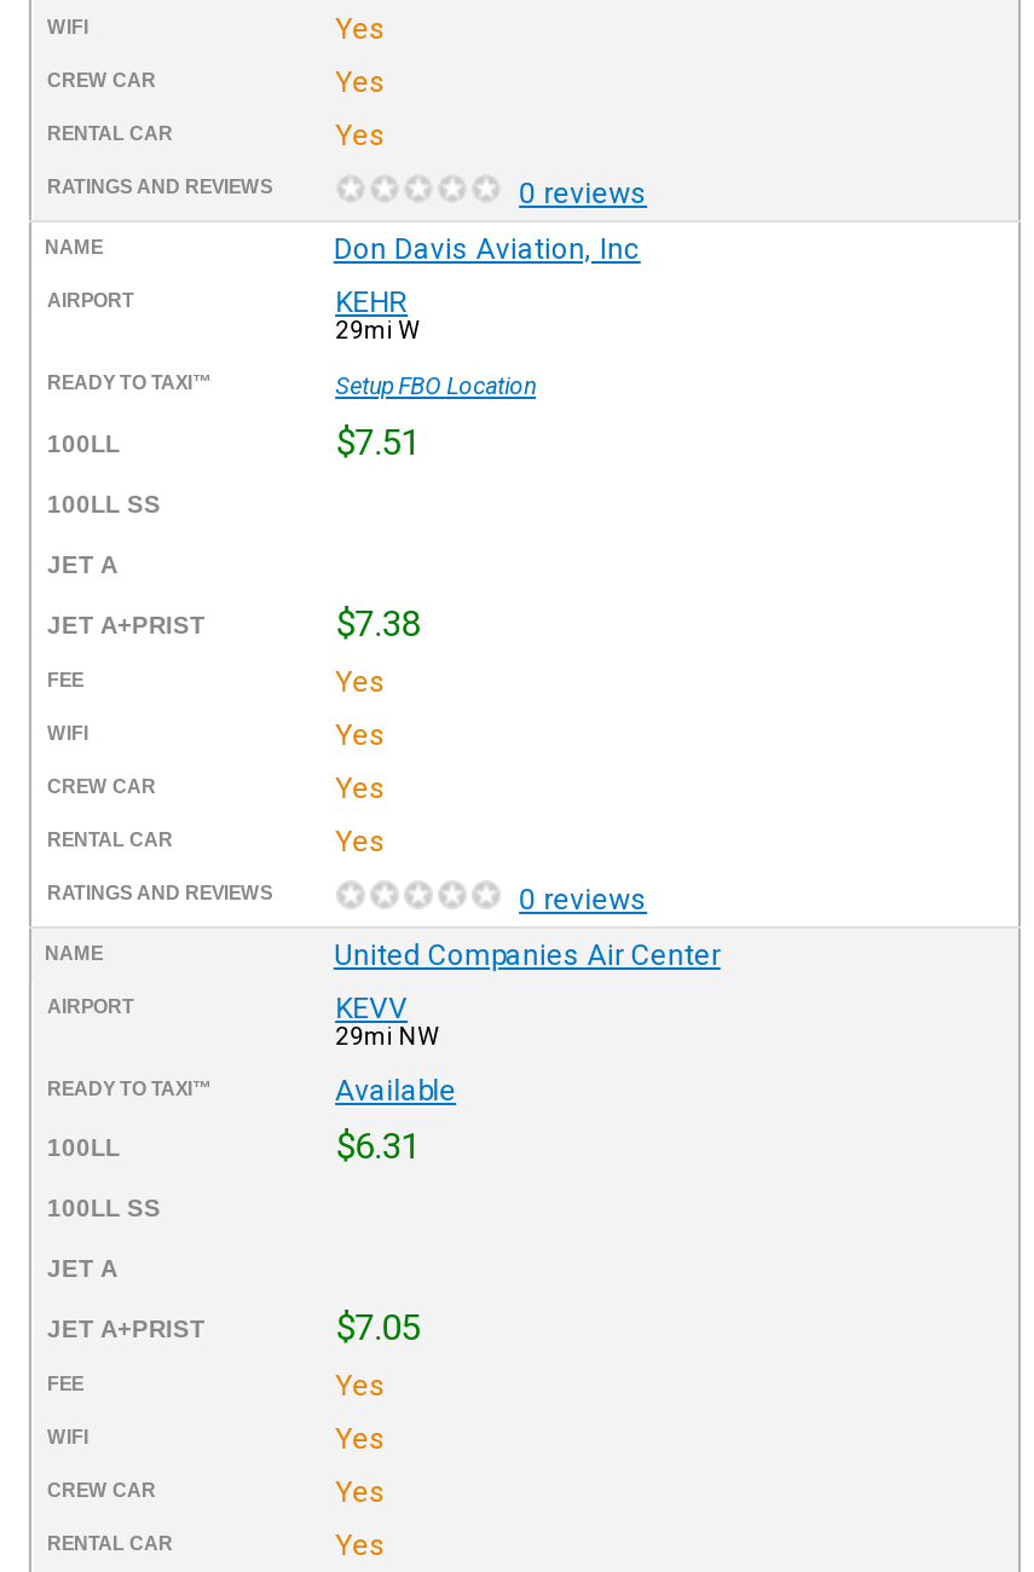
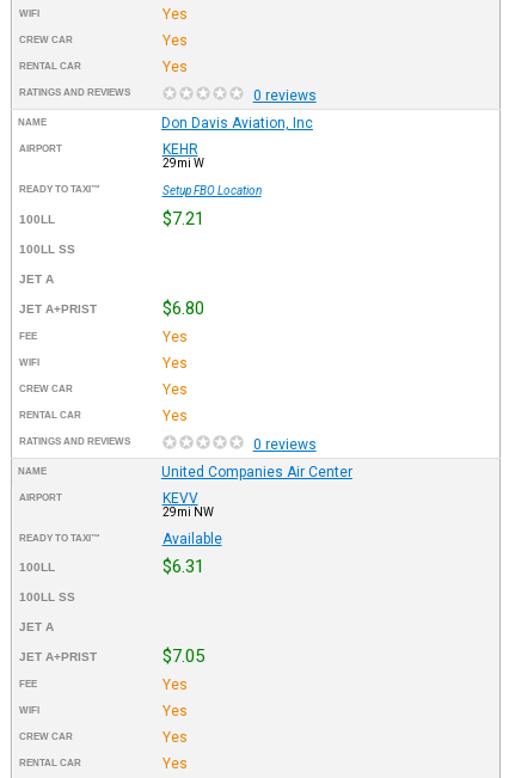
[335,420,420,464] $7.51 -> [162,208,204,229] $7.21
[335,602,420,645] $7.38 -> [162,297,204,319] $6.80

